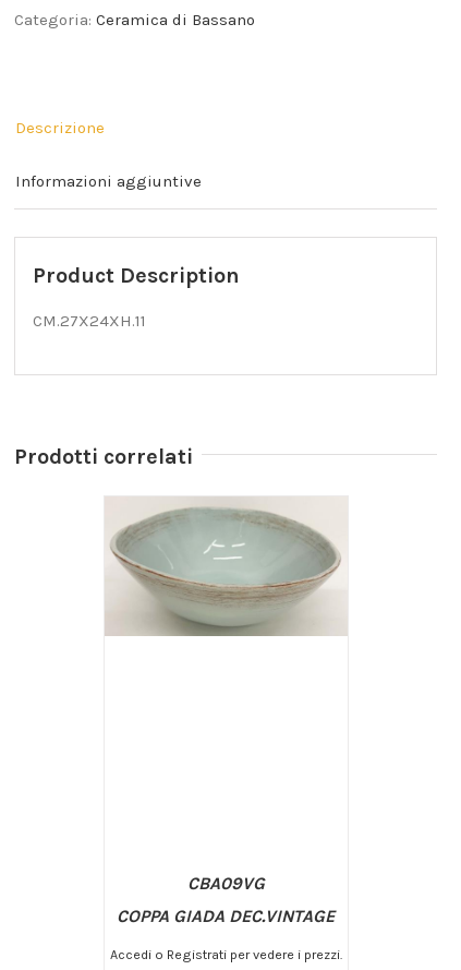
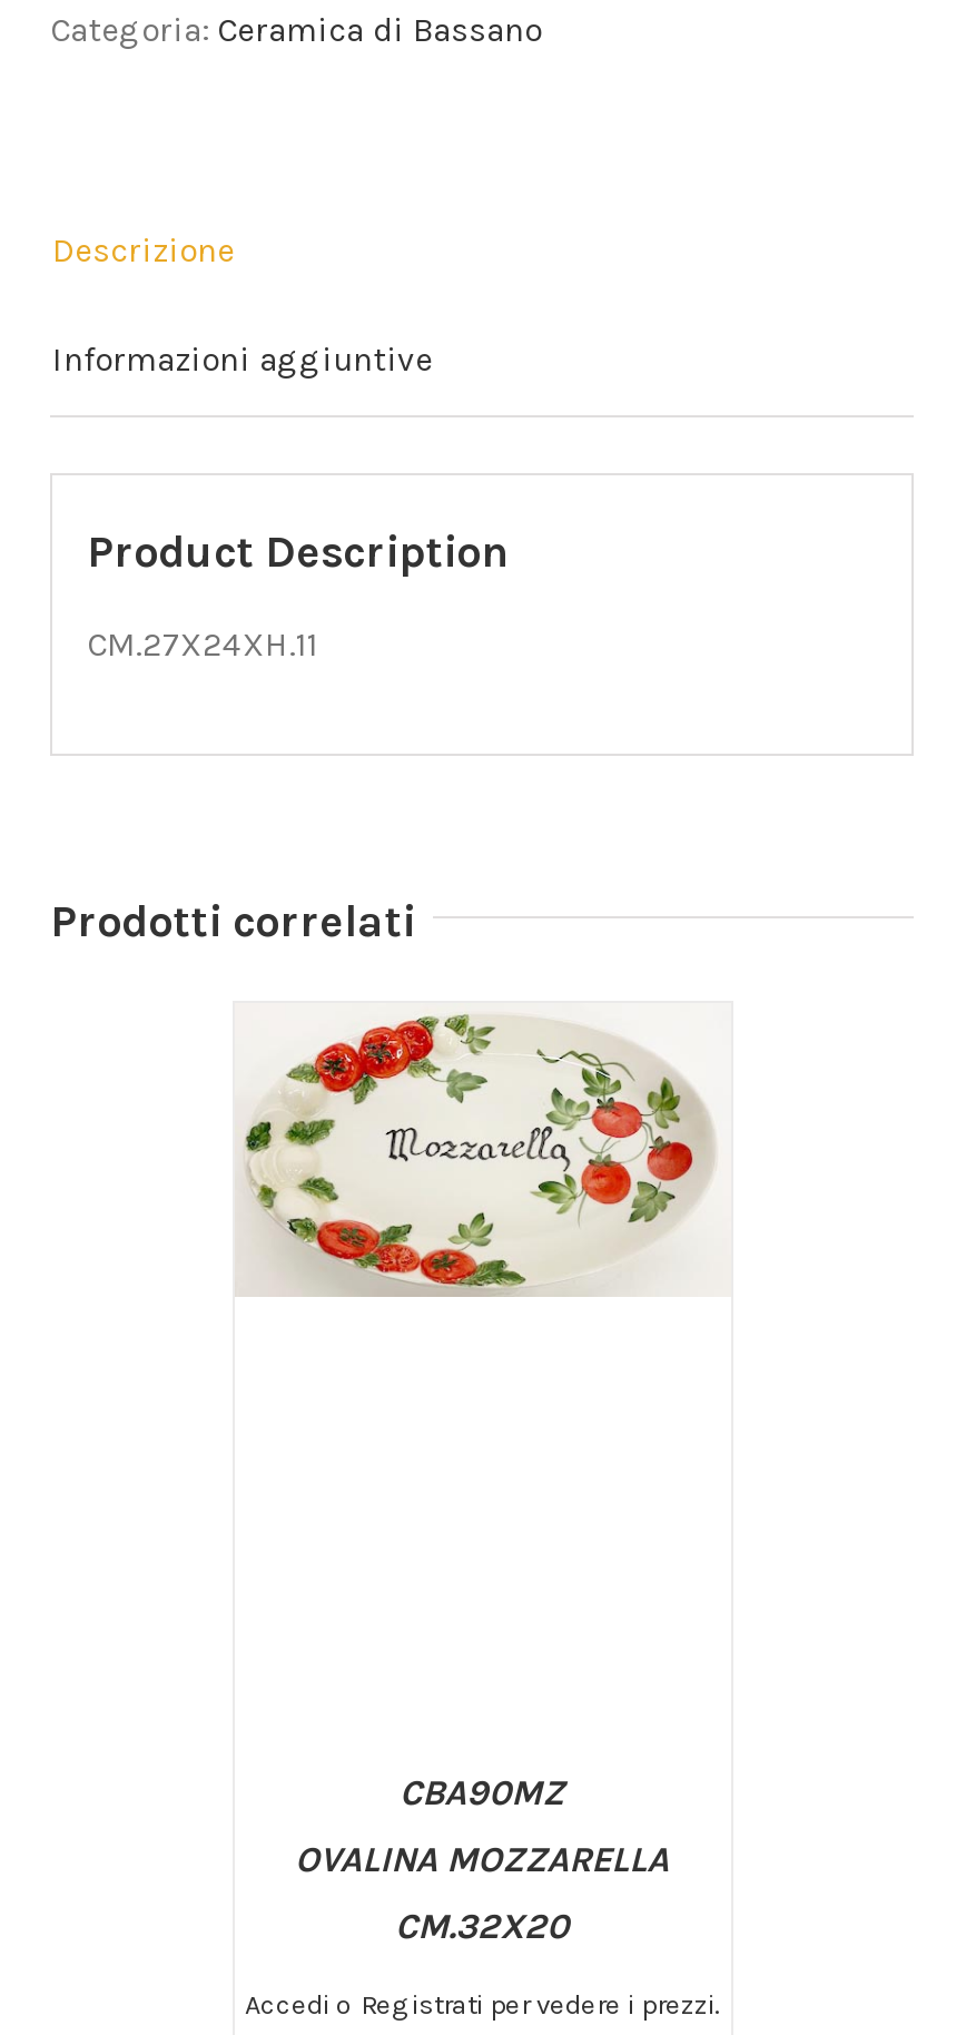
[107,496,347,637] [image] -> [244,1007,713,1299] [image]
[117,873,335,926] CBA09VG | COPPA GIADA DEC.VINTAGE -> [295,1771,669,1947] CBA90MZ | OVALINA MOZZARELLA | CM.32X20

